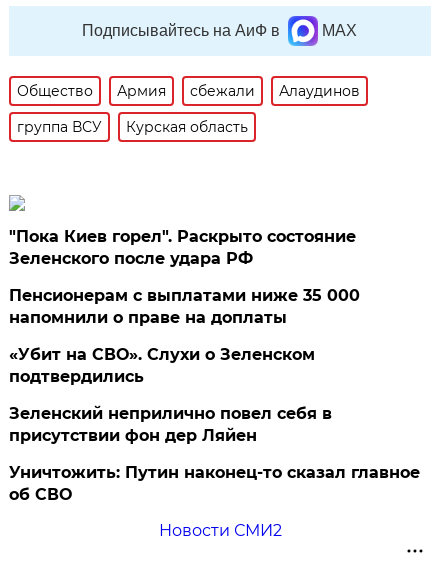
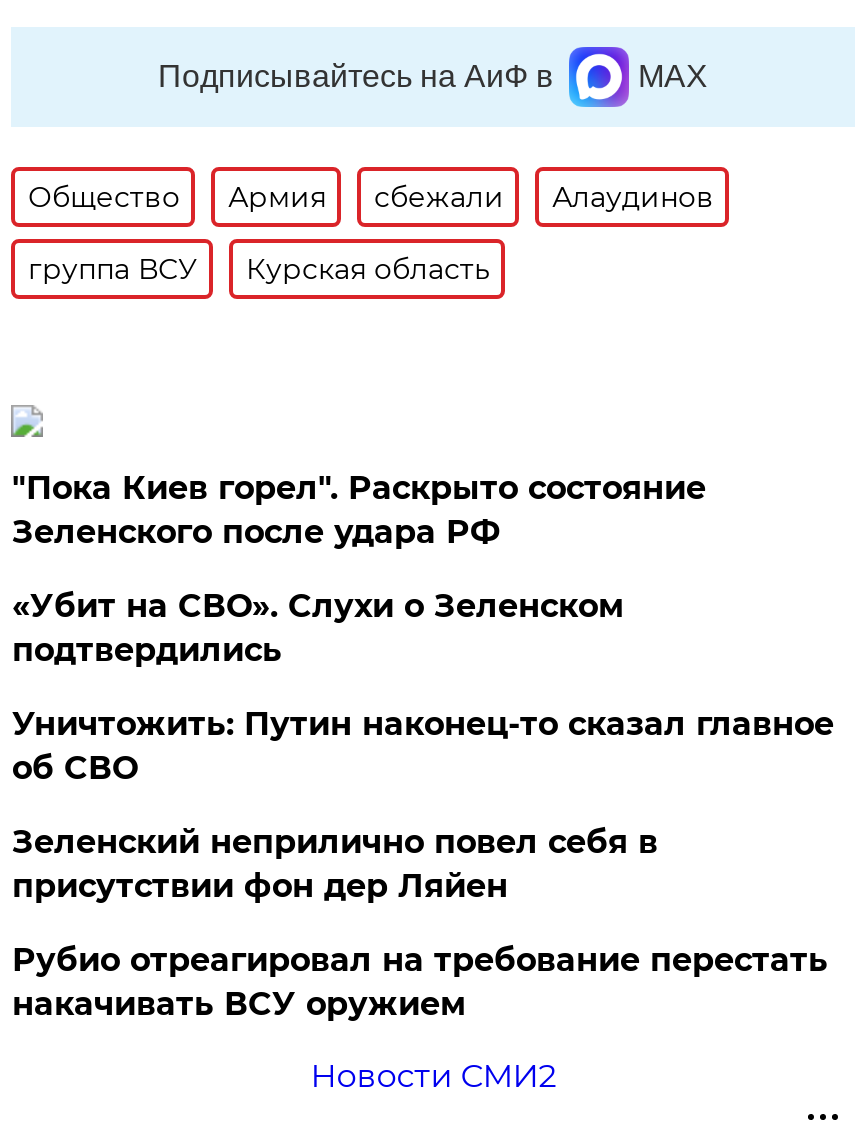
[9,286,360,327] Пенсионерам с выплатами ниже 35 000 | напомнили о праве на доплаты -> none
moved [9,345,315,386] -> [12,587,624,669]: «Убит на СВО». Слухи о Зеленском | подтвердились
none -> [12,941,828,1023] Рубио отреагировал на требование перестать | накачивать ВСУ оружием
moved [9,463,420,504] -> [12,705,834,787]: Уничтожить: Путин наконец-то сказал главное | об СВО

